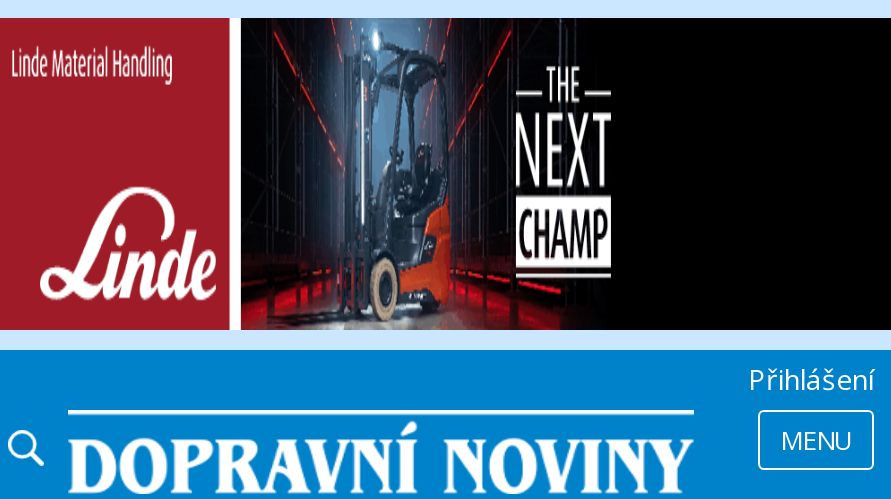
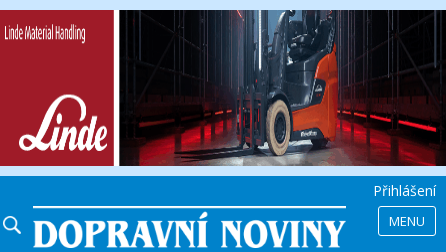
[238,16,878,332] [image] -> [118,9,439,167] [image]

